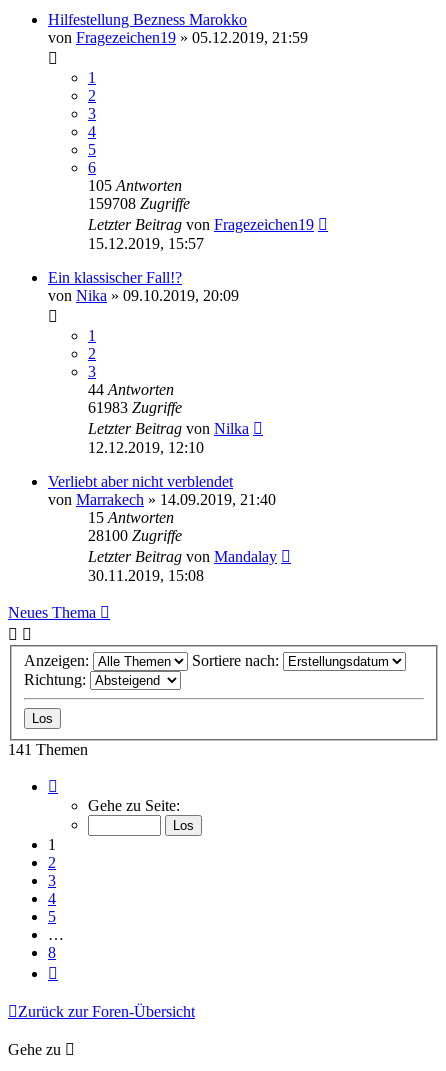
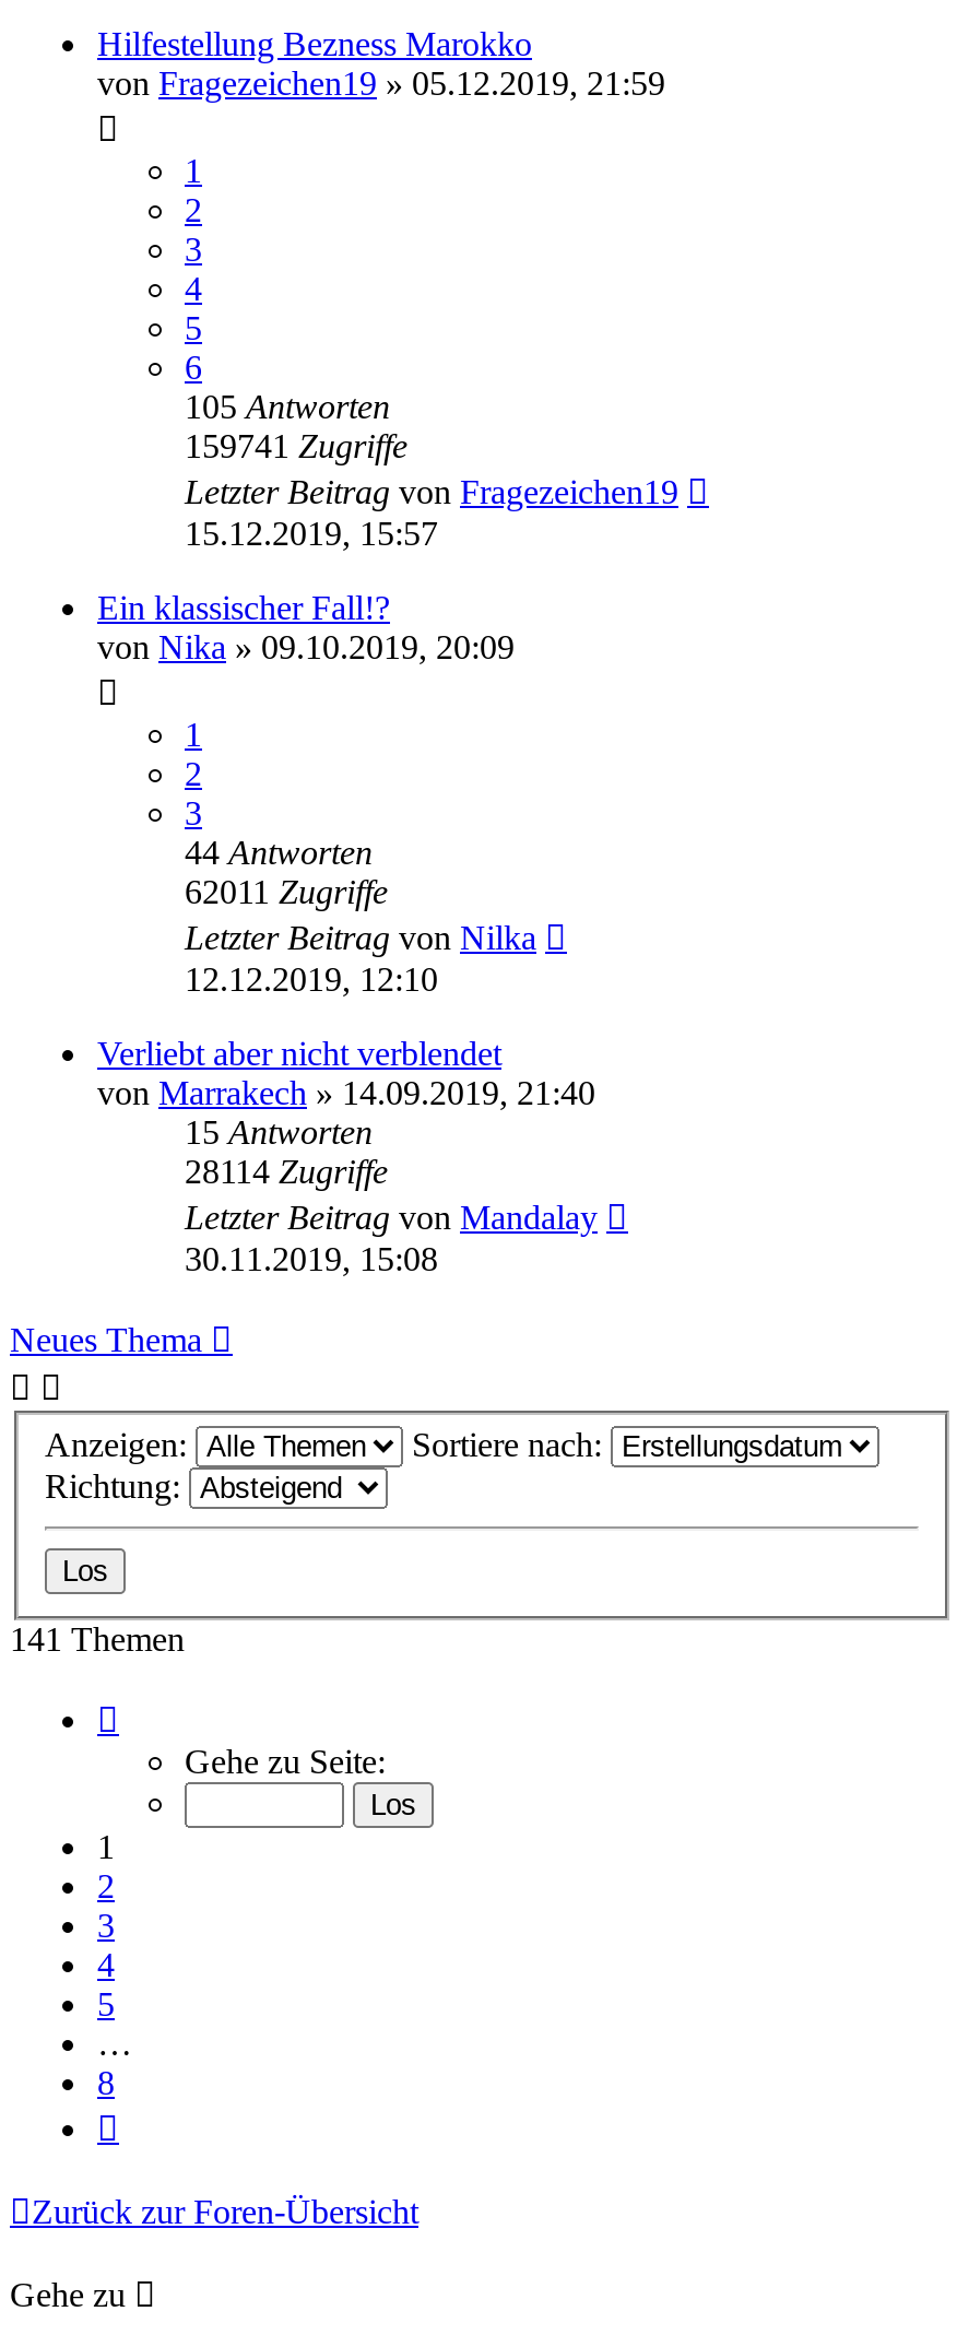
[88,195,190,212] 159708 Zugriffe -> [185,427,407,464] 159741 Zugriffe
[88,399,182,416] 61983 Zugriffe -> [185,873,388,910] 62011 Zugriffe
[88,527,182,544] 28100 Zugriffe -> [185,1152,388,1189] 28114 Zugriffe

